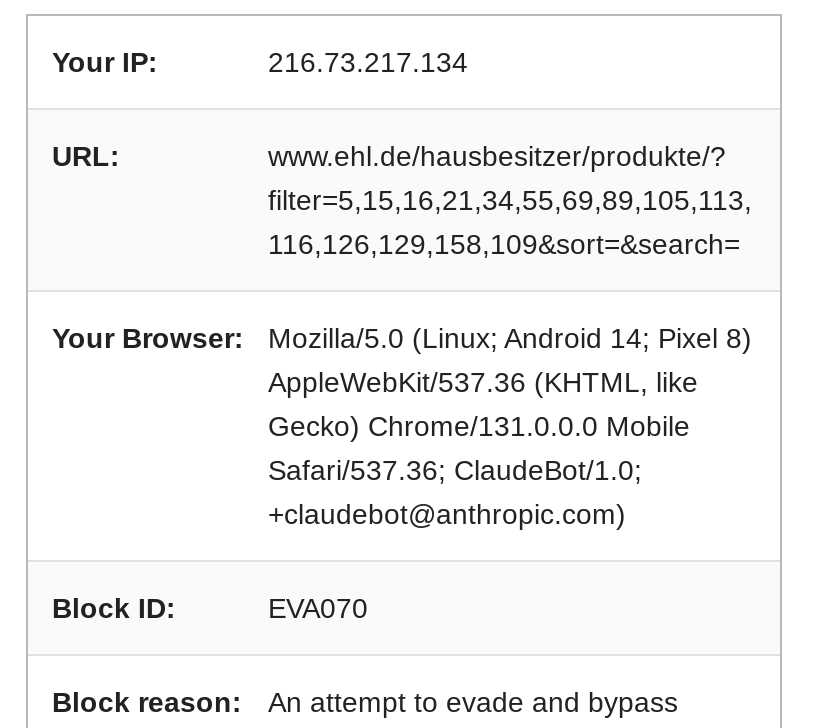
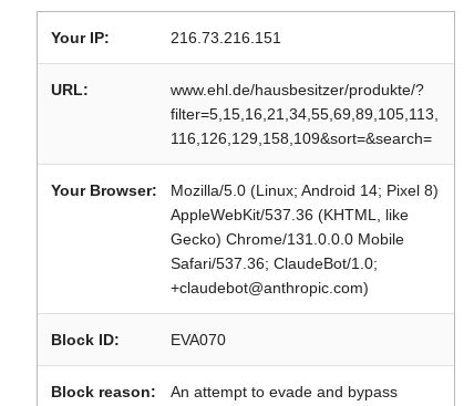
[268,46,468,78] 216.73.217.134 -> [171,29,281,46] 216.73.216.151

